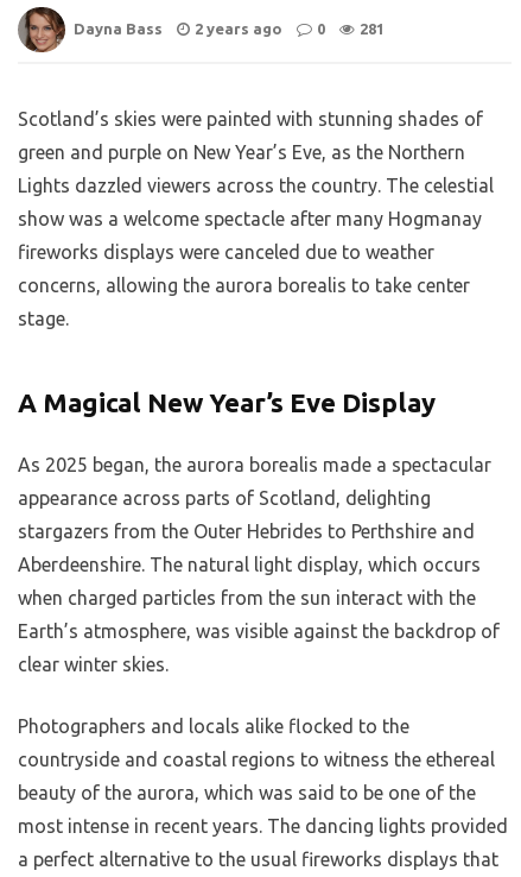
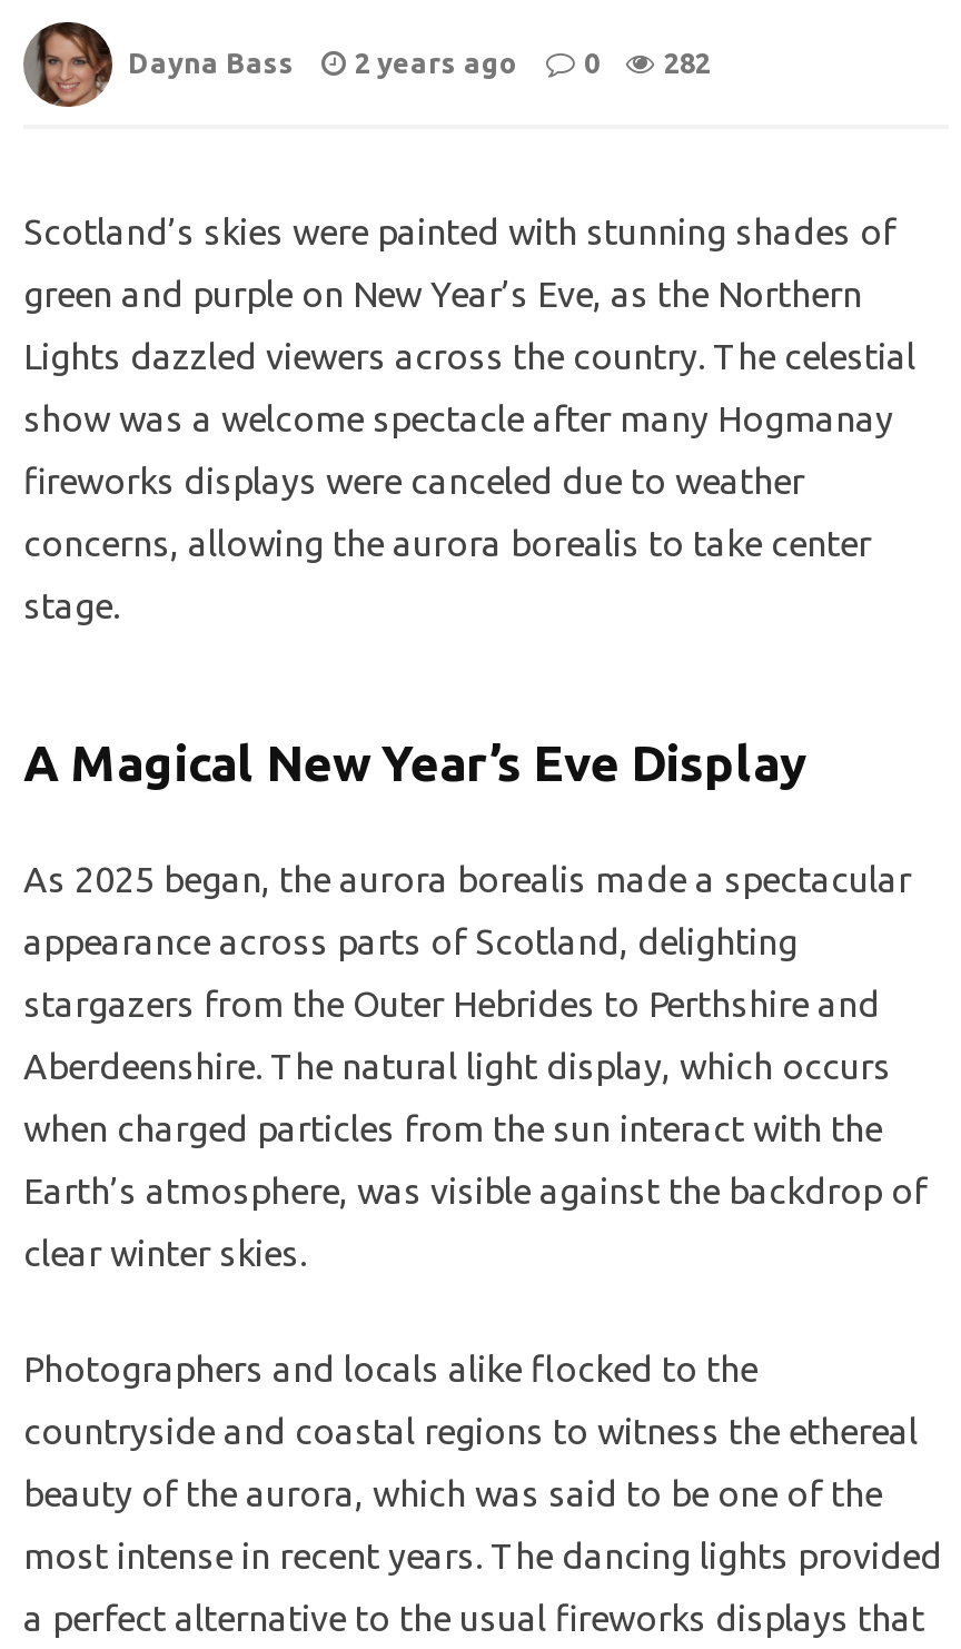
[360,20,385,37] 281 -> [664,47,711,78] 282

